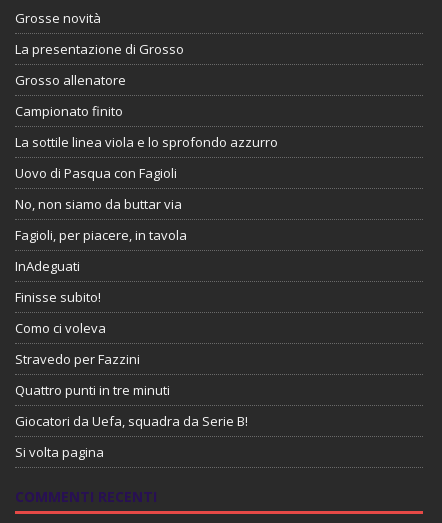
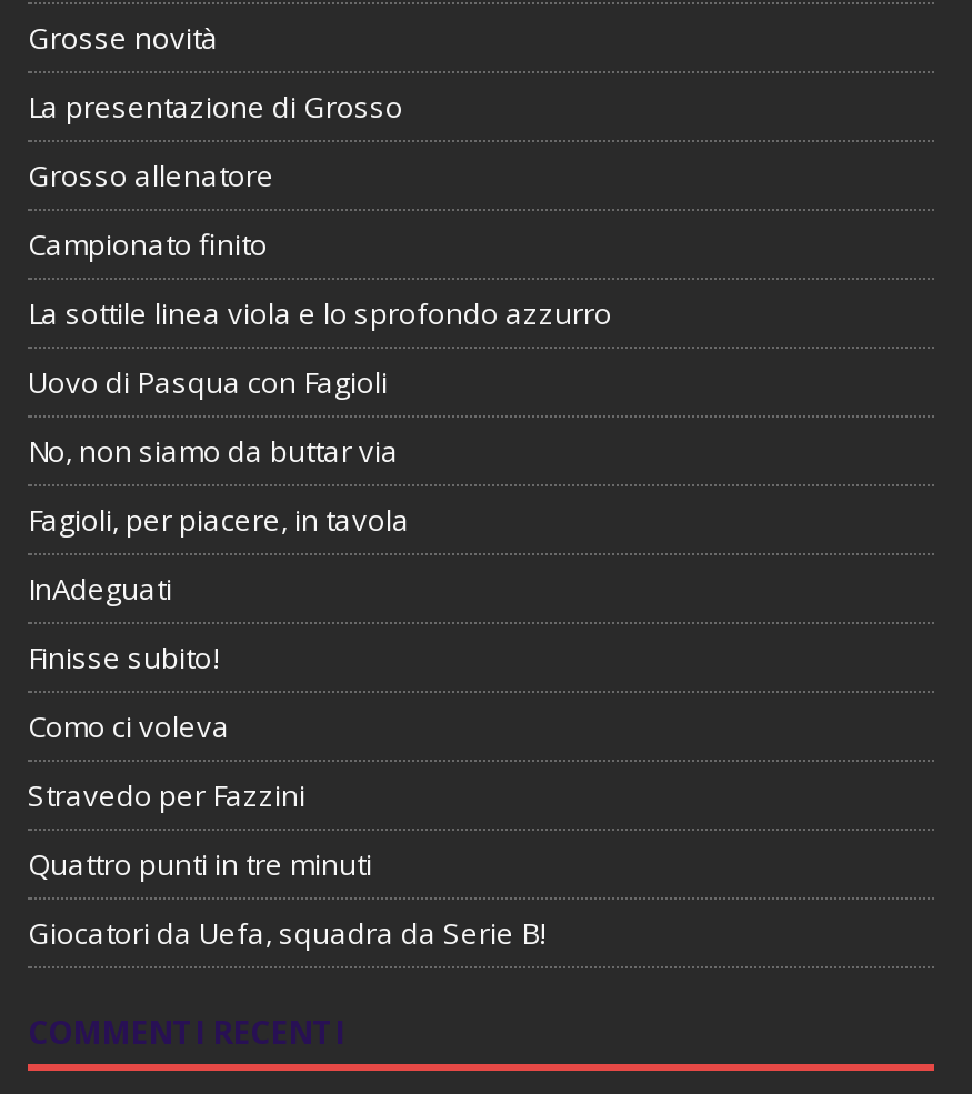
[15,443,104,461] Si volta pagina -> none

